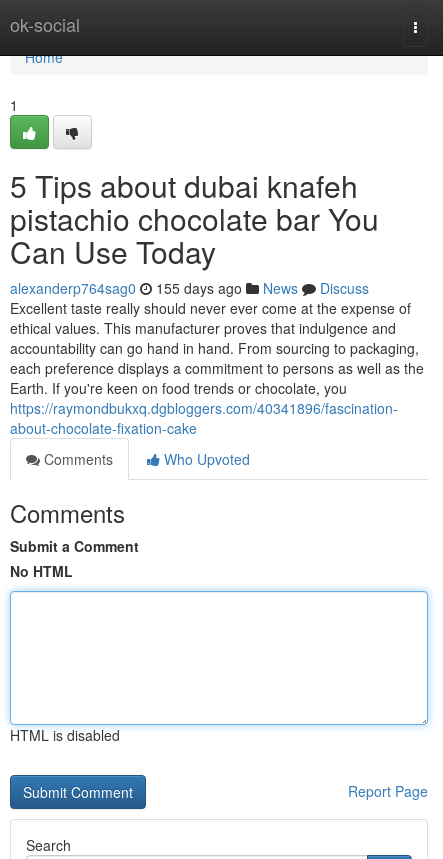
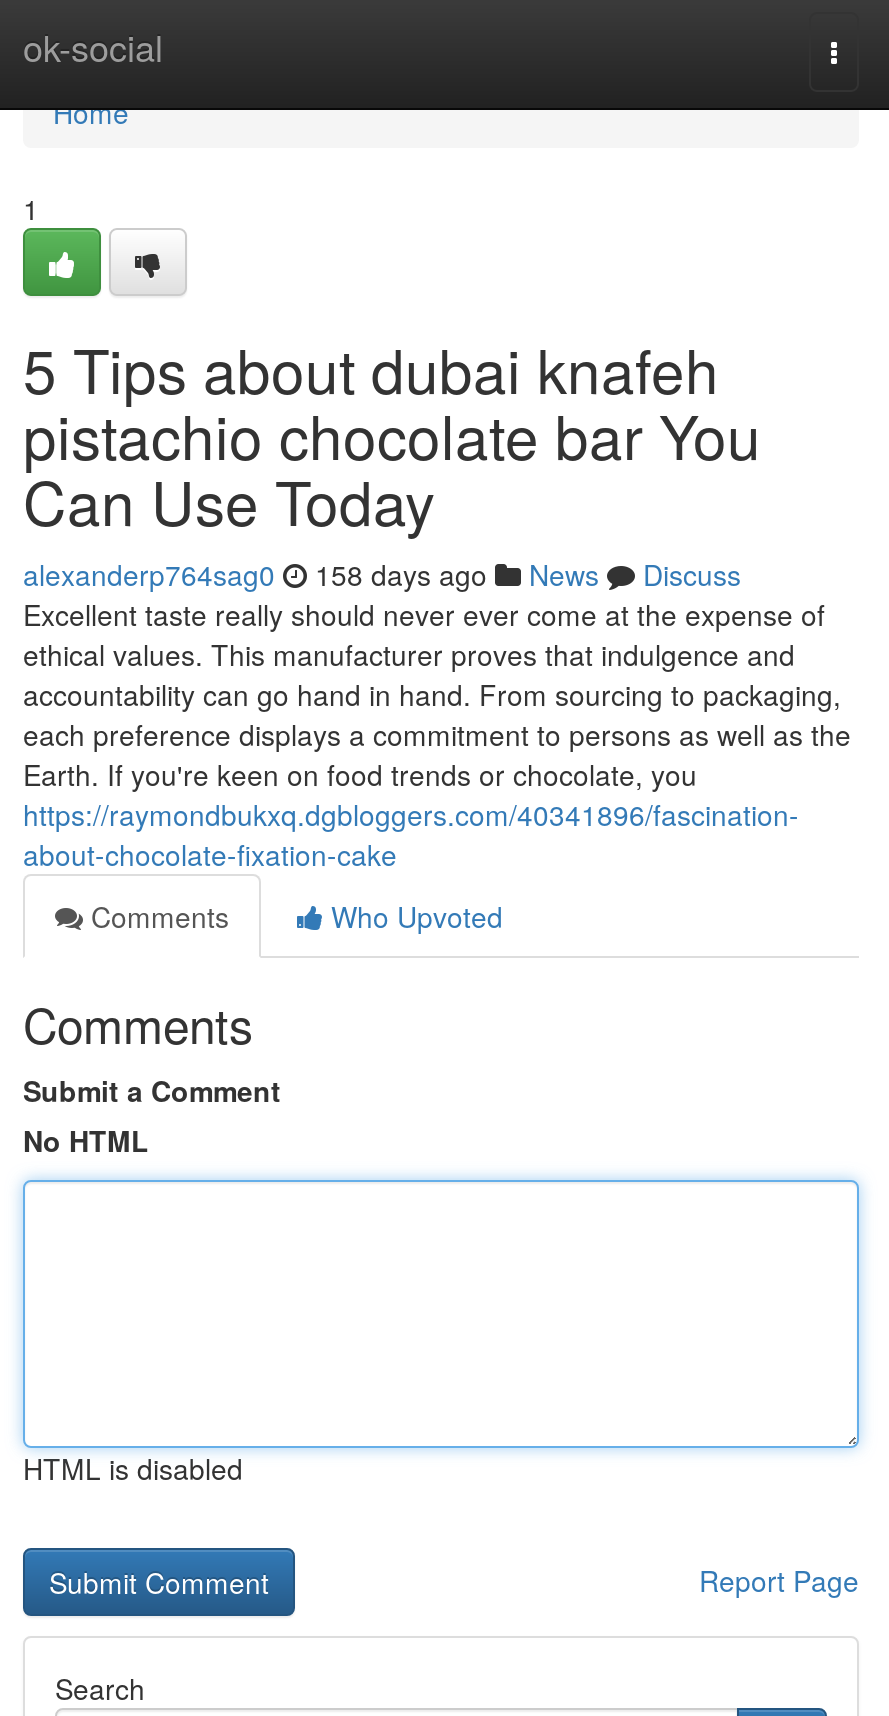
[10,278,369,298] alexanderp764sag0 155 days ago News Discuss -> [23,554,741,594] alexanderp764sag0 158 days ago News Discuss

